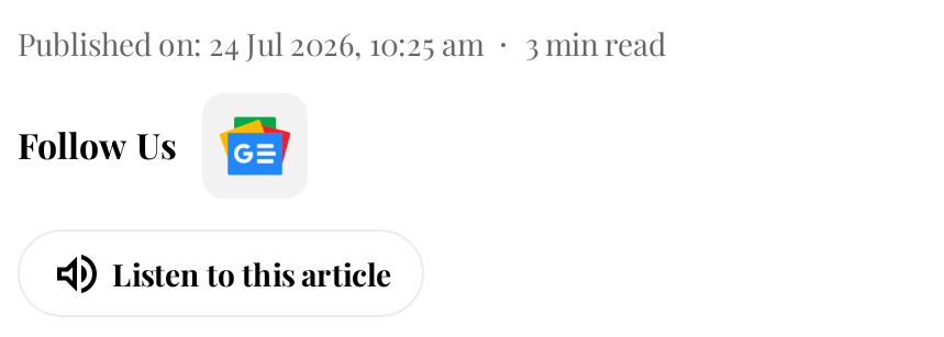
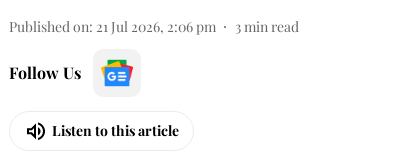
[18,23,484,64] Published on: 24 Jul 2026, 10:25 am -> [9,17,216,36] Published on: 21 Jul 2026, 2:06 pm

